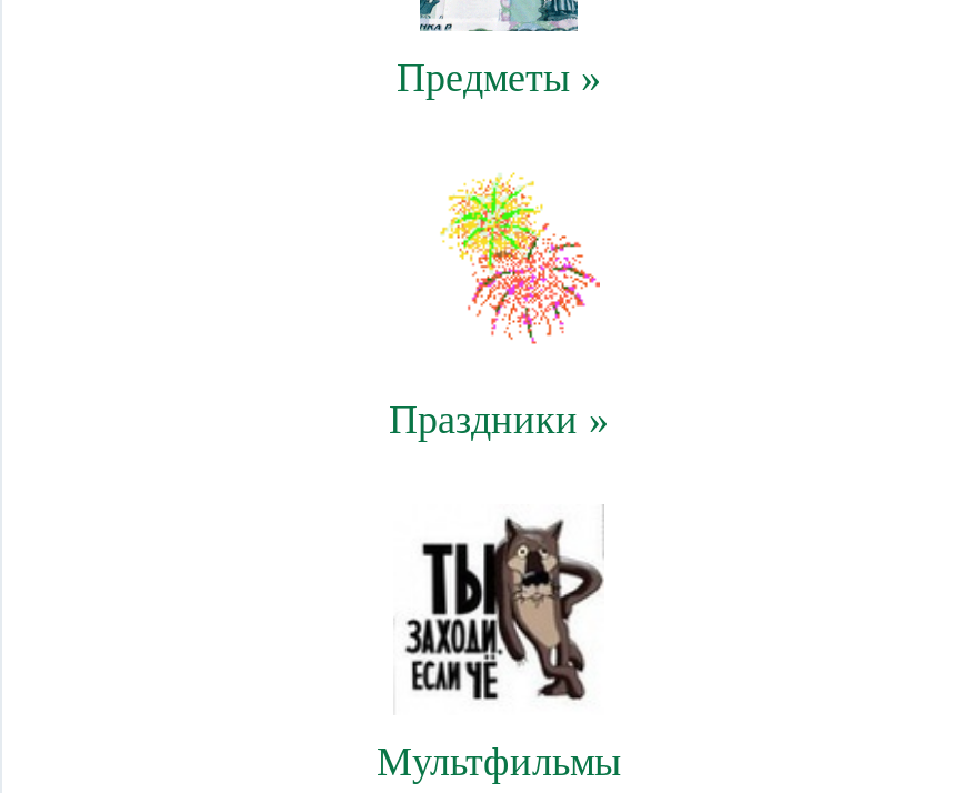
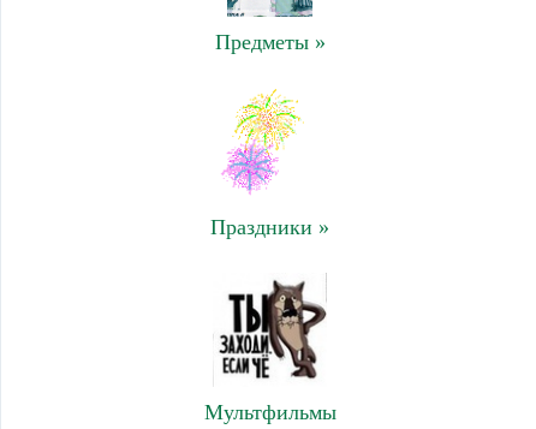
[411,167,602,355] [image] -> [221,88,323,195] [image]

